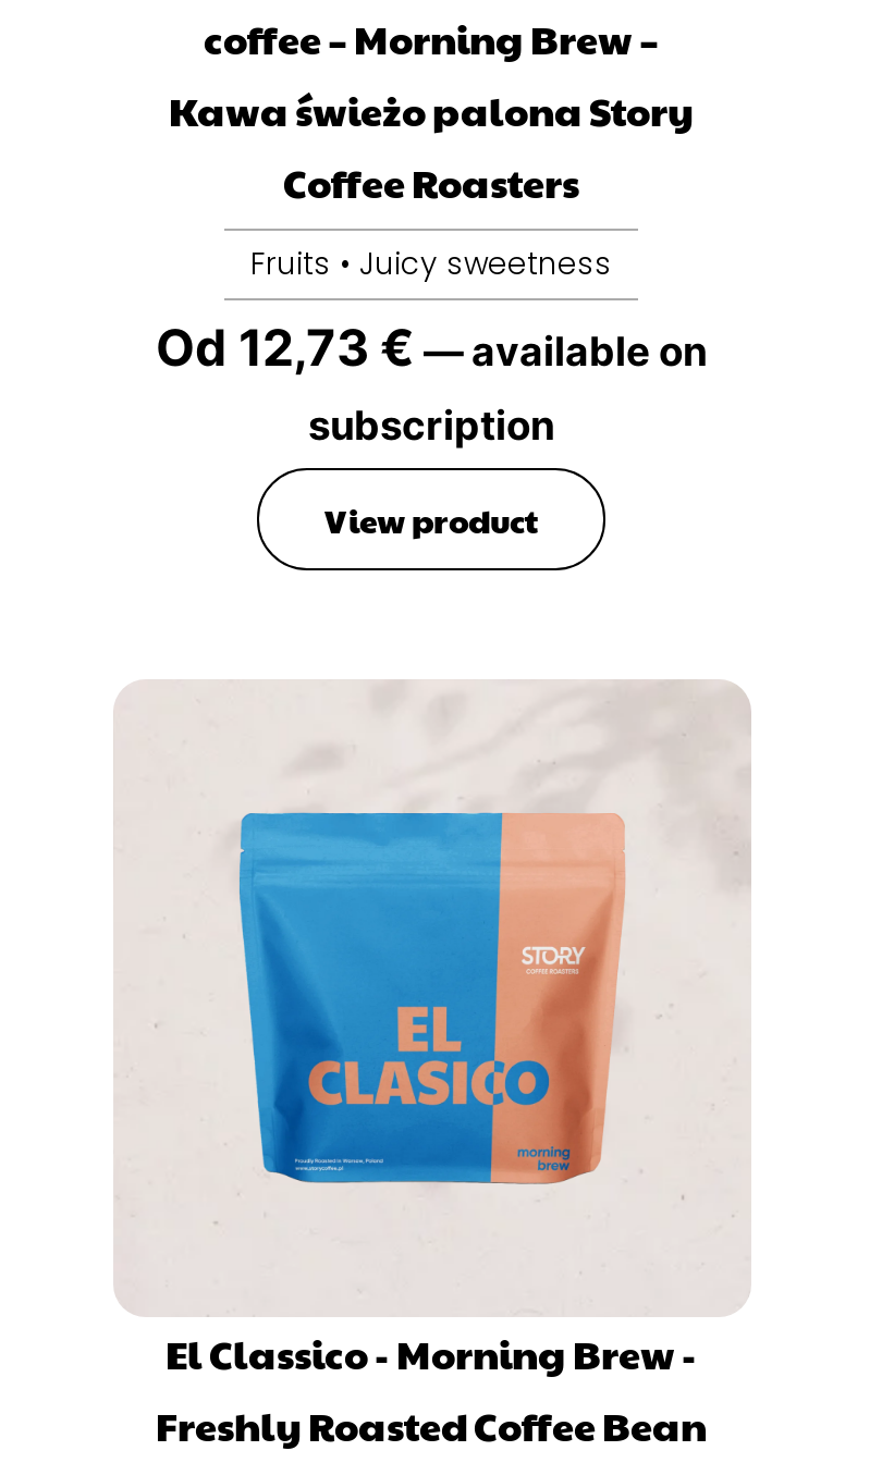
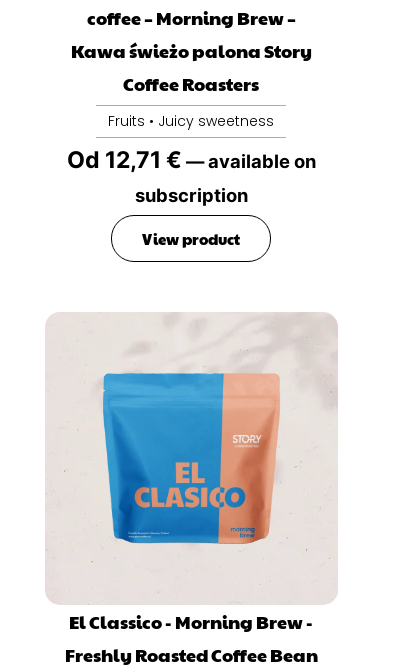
[156,318,707,379] Od 12,73 € —available on -> [66,146,315,174] Od 12,71 € —available on

